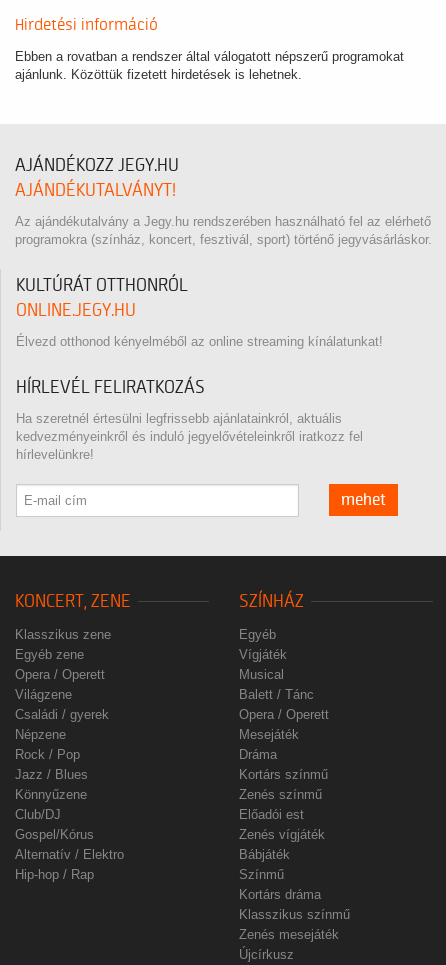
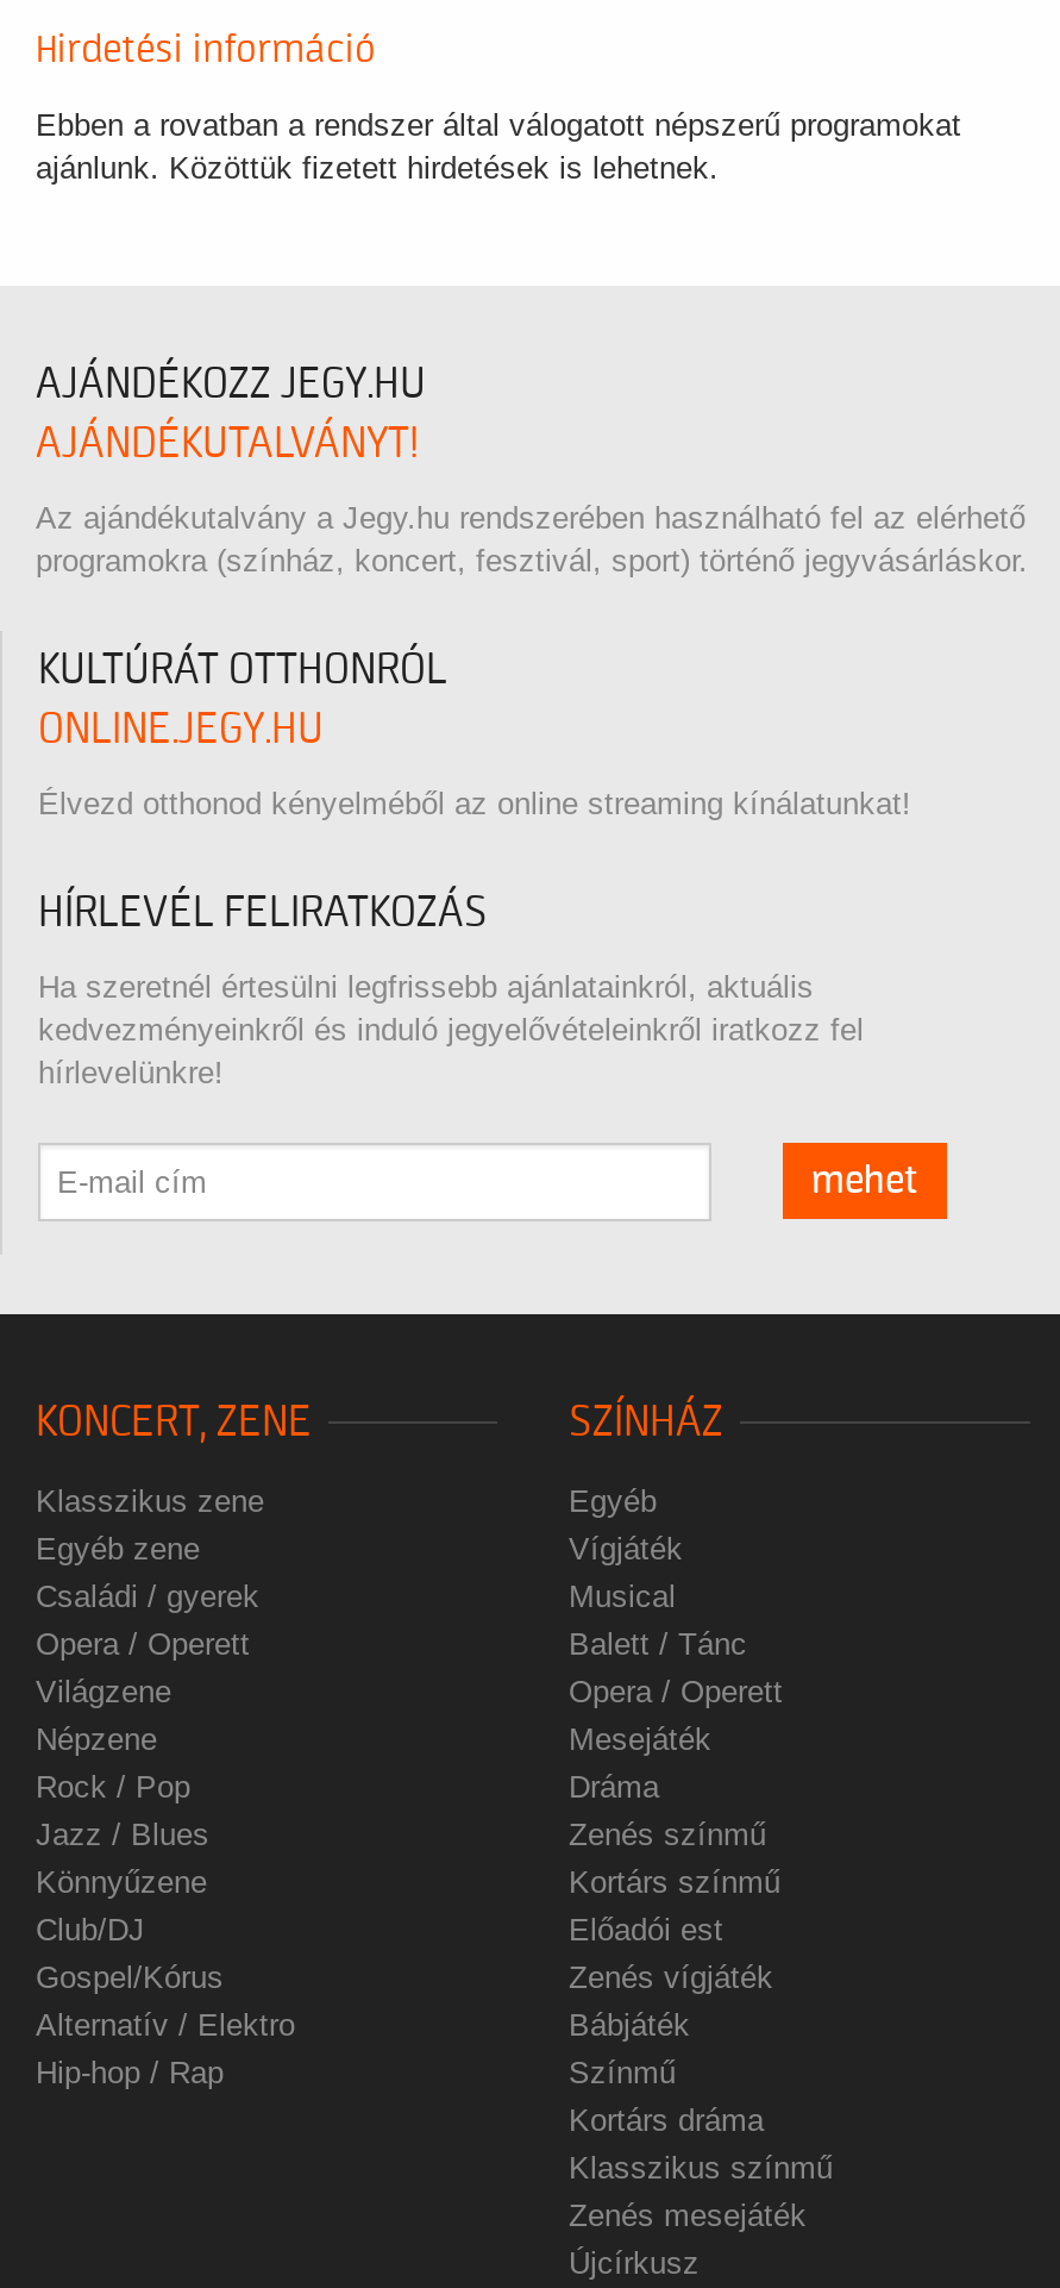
moved [15,667,105,702] -> [36,1626,250,1709]: Opera / Operett | Világzene
moved [15,707,109,722] -> [36,1578,259,1614]: Családi / gyerek
moved [239,767,328,782] -> [569,1864,780,1899]: Kortárs színmű
moved [239,787,322,802] -> [569,1816,766,1852]: Zenés színmű

